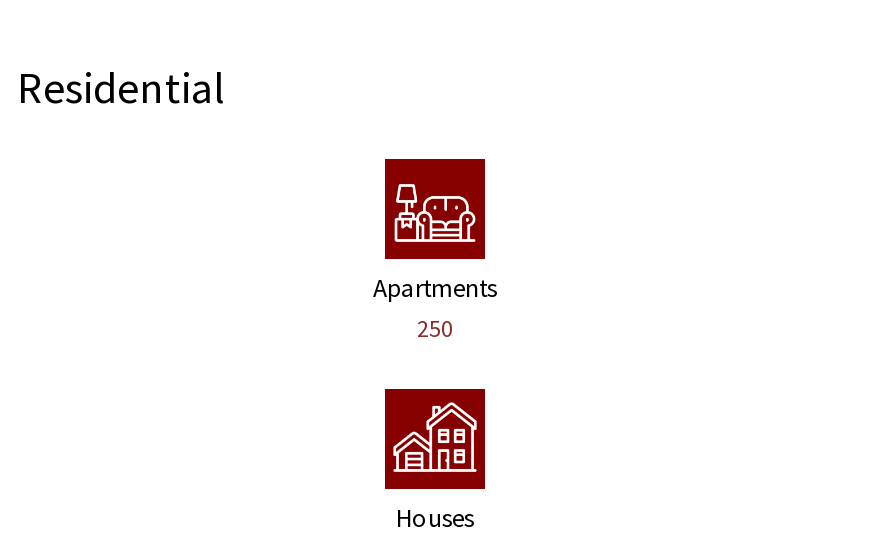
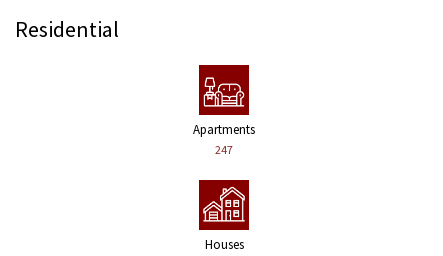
[417,313,453,343] 250 -> [215,142,233,157] 247

